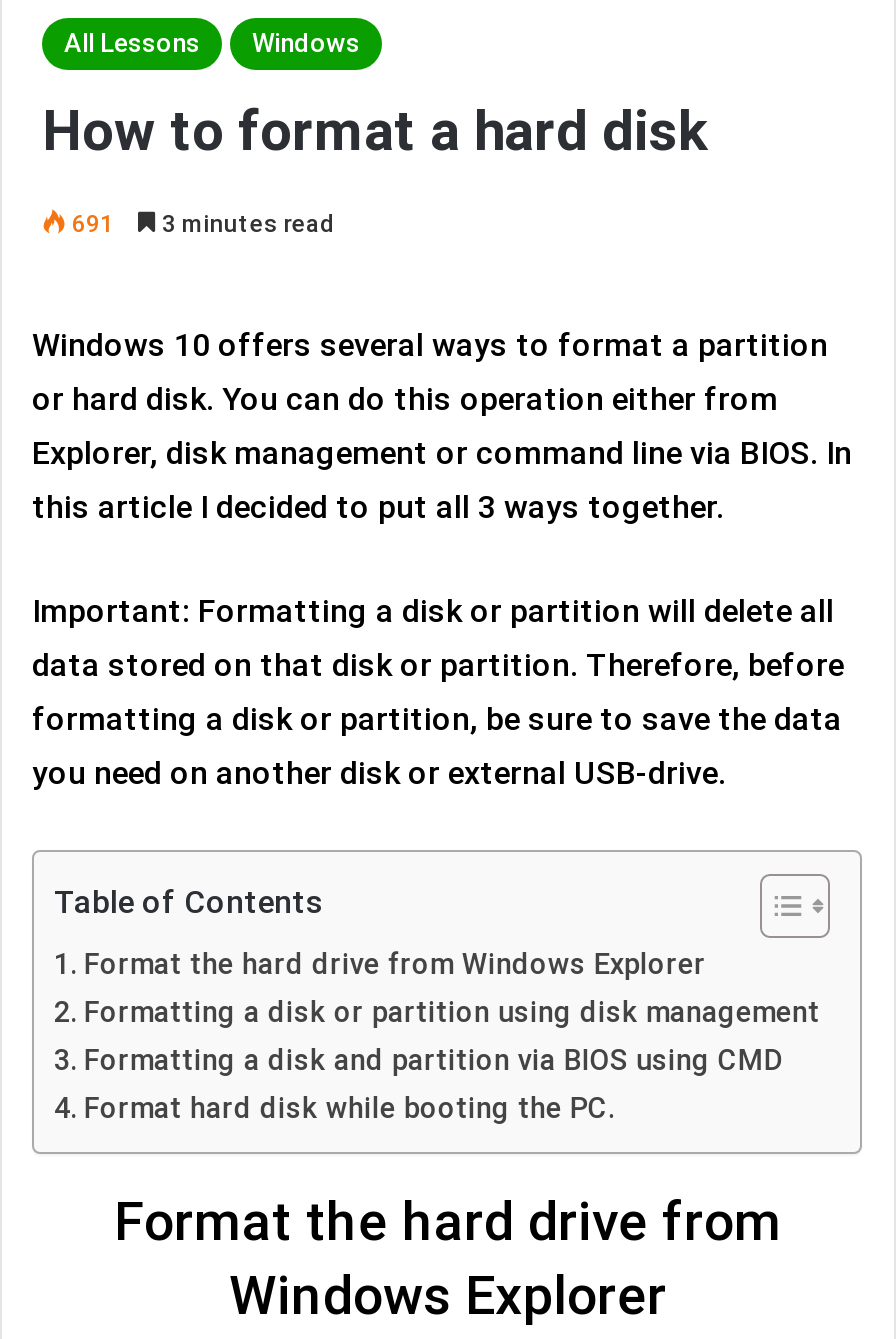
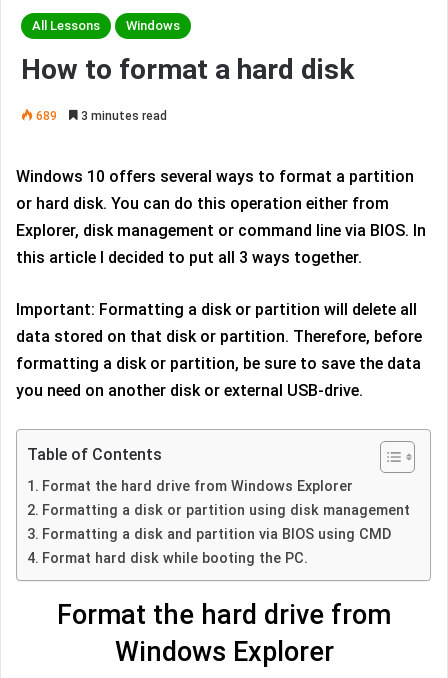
[66,210,334,238] 691 3 minutes read -> [33,109,167,123] 689 3 minutes read

